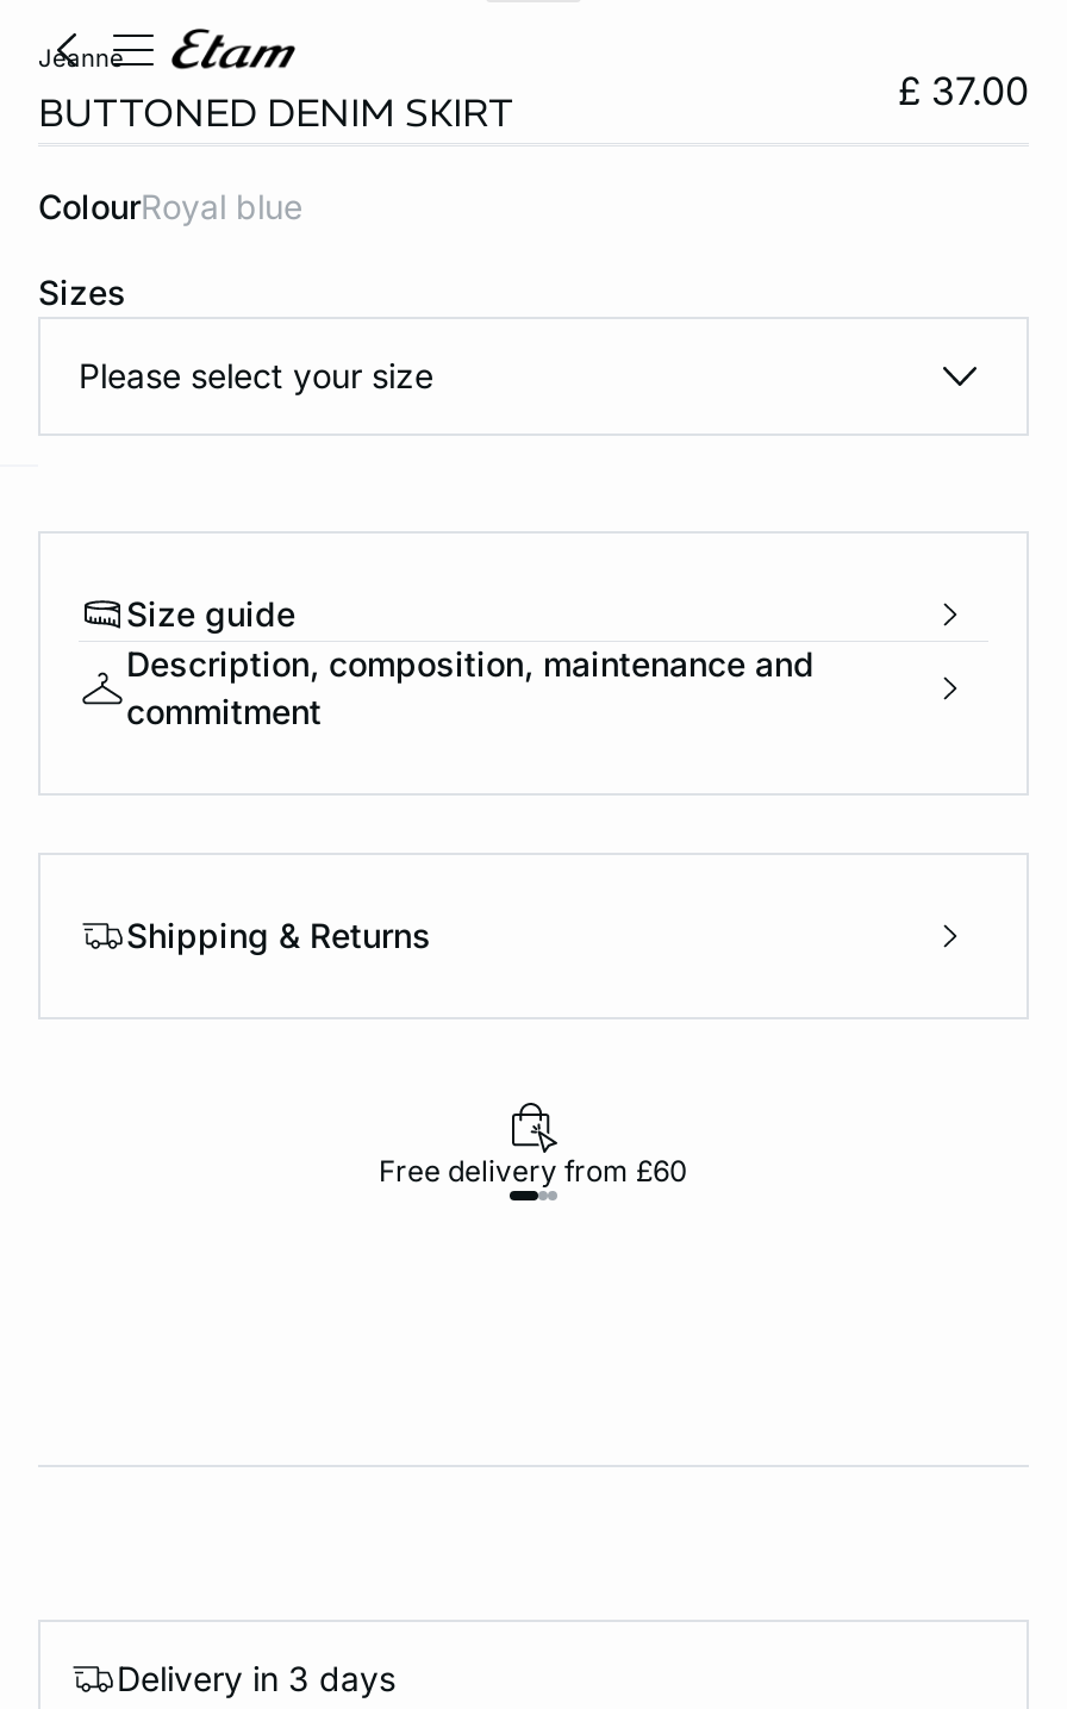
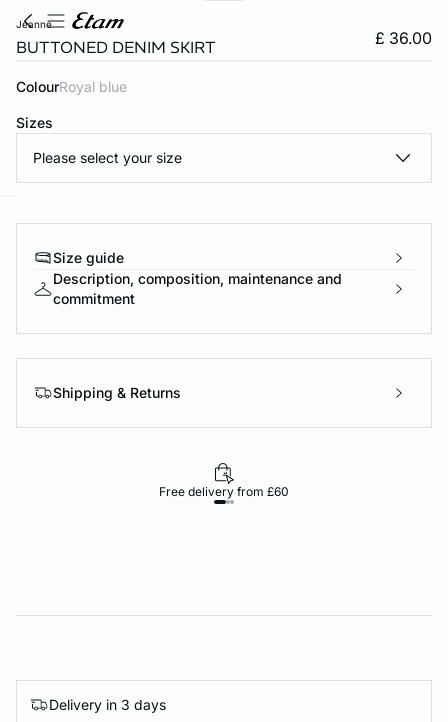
[898,67,1029,114] £ 37.00 -> [375,28,432,48] £ 36.00

